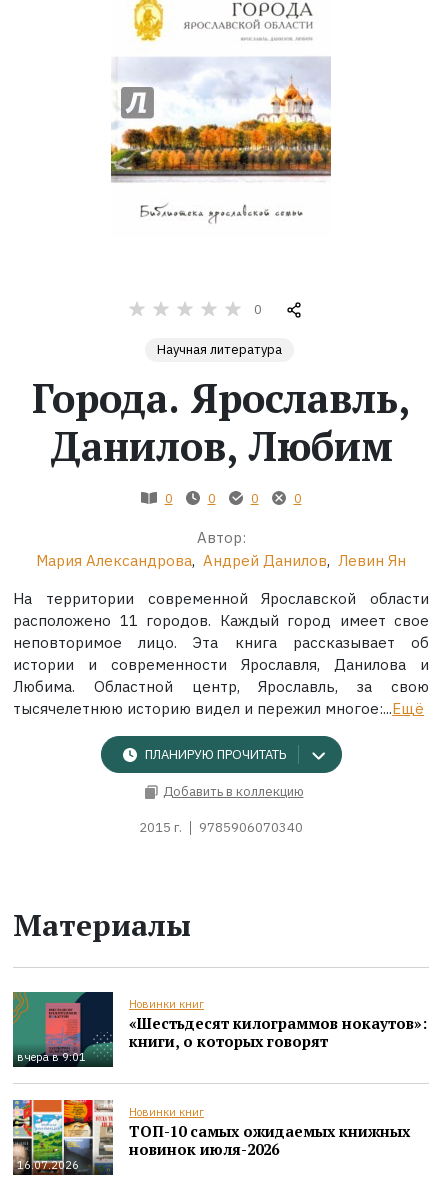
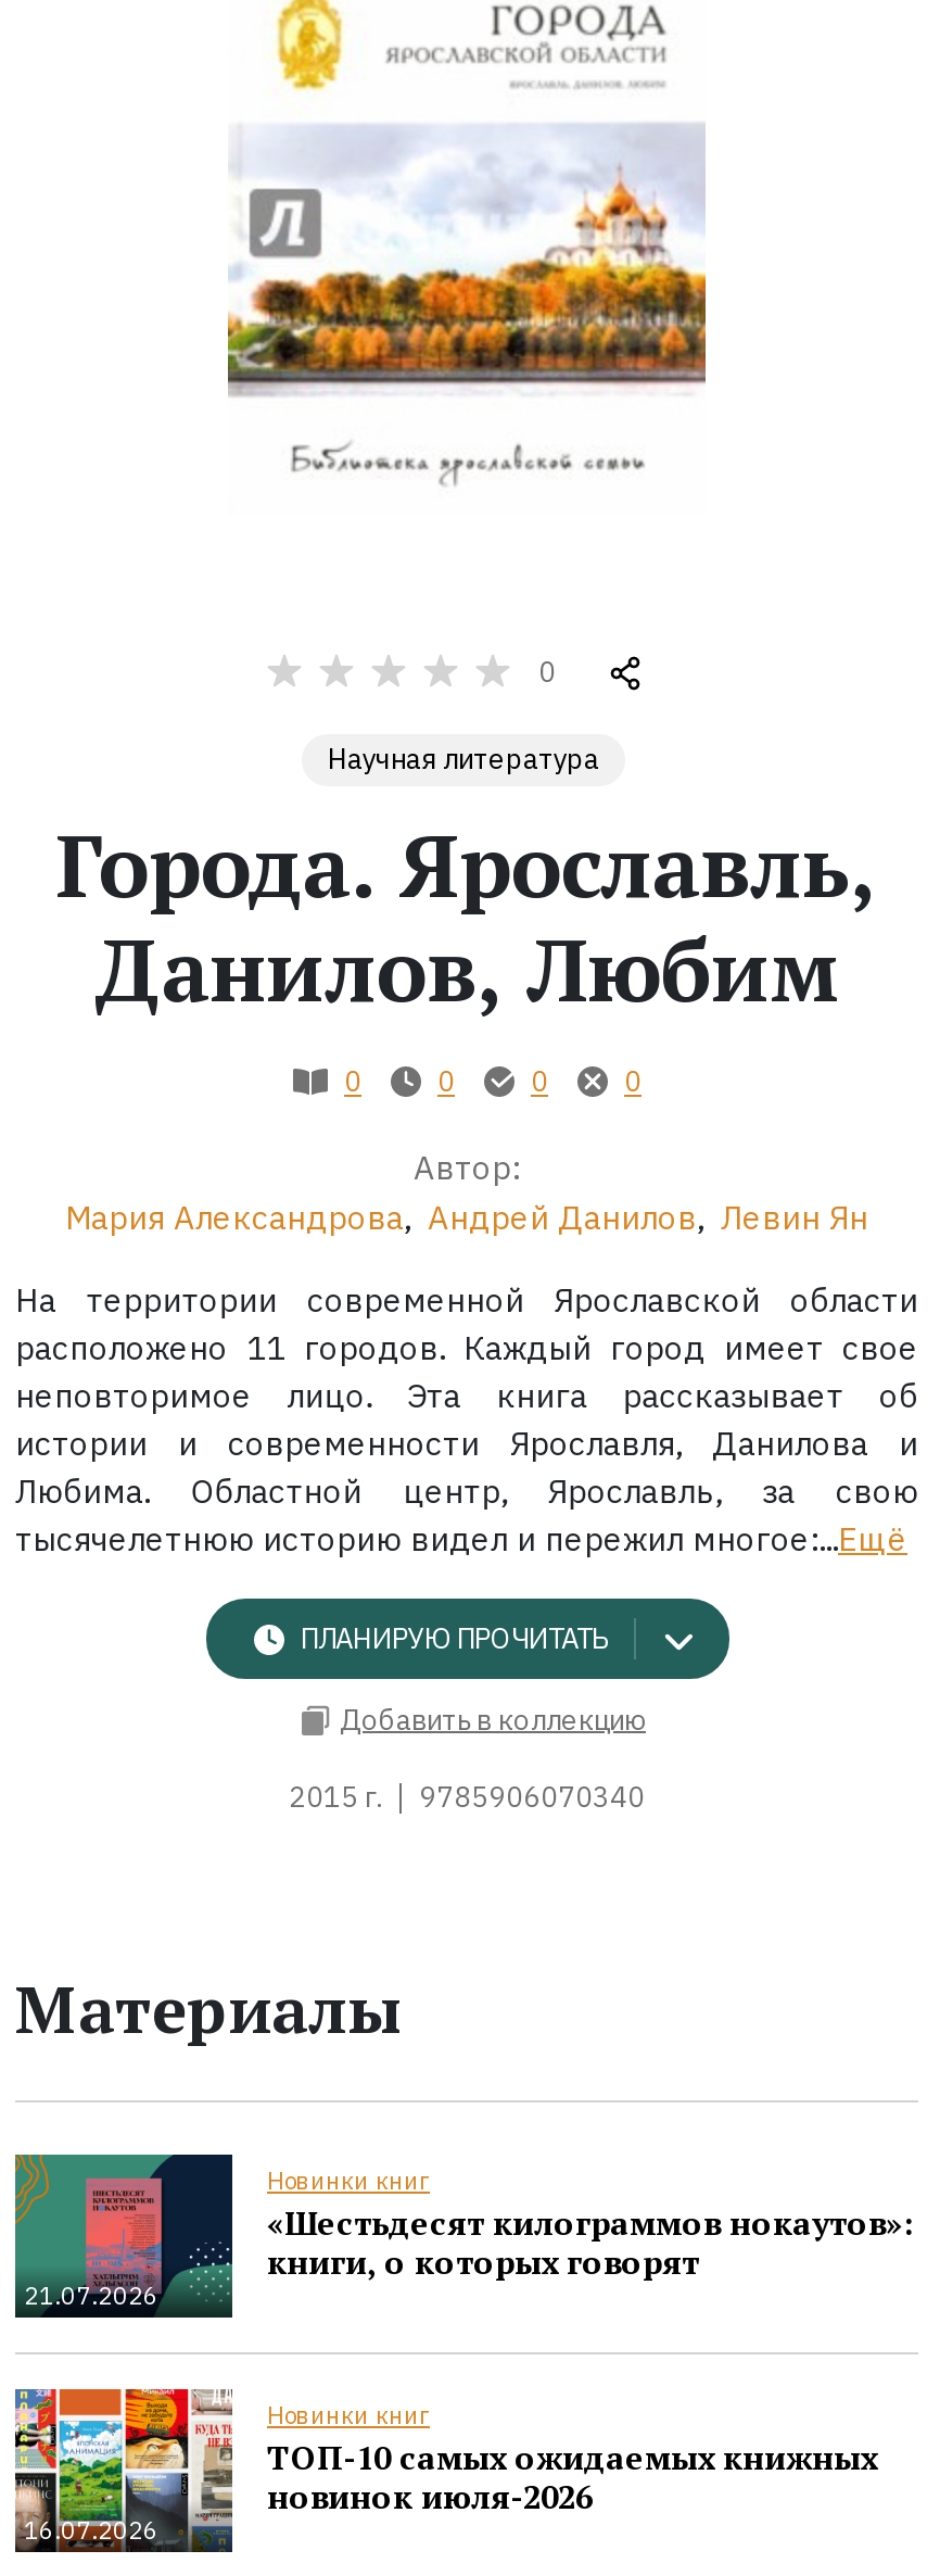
[17,1050,86,1064] вчера в 9:01 -> [24,2280,158,2311] 21.07.2026

